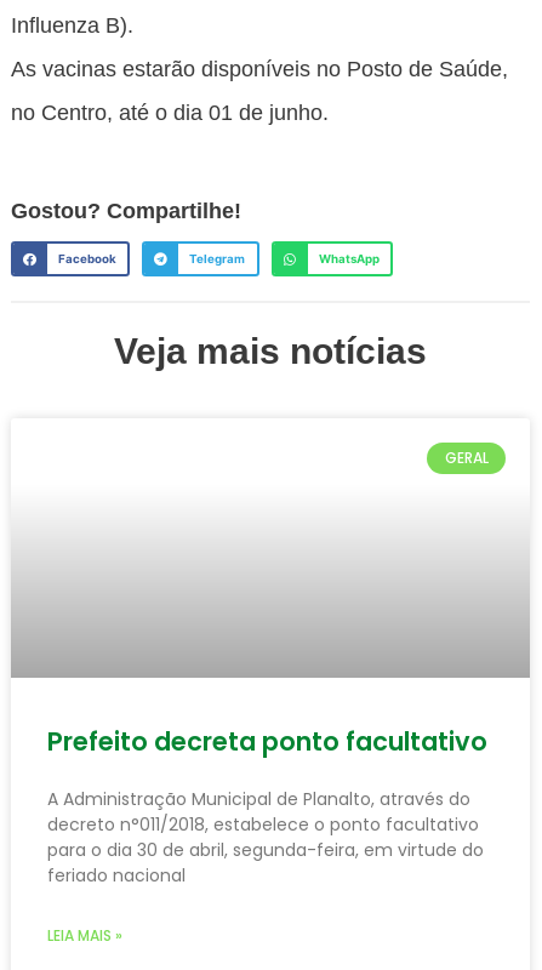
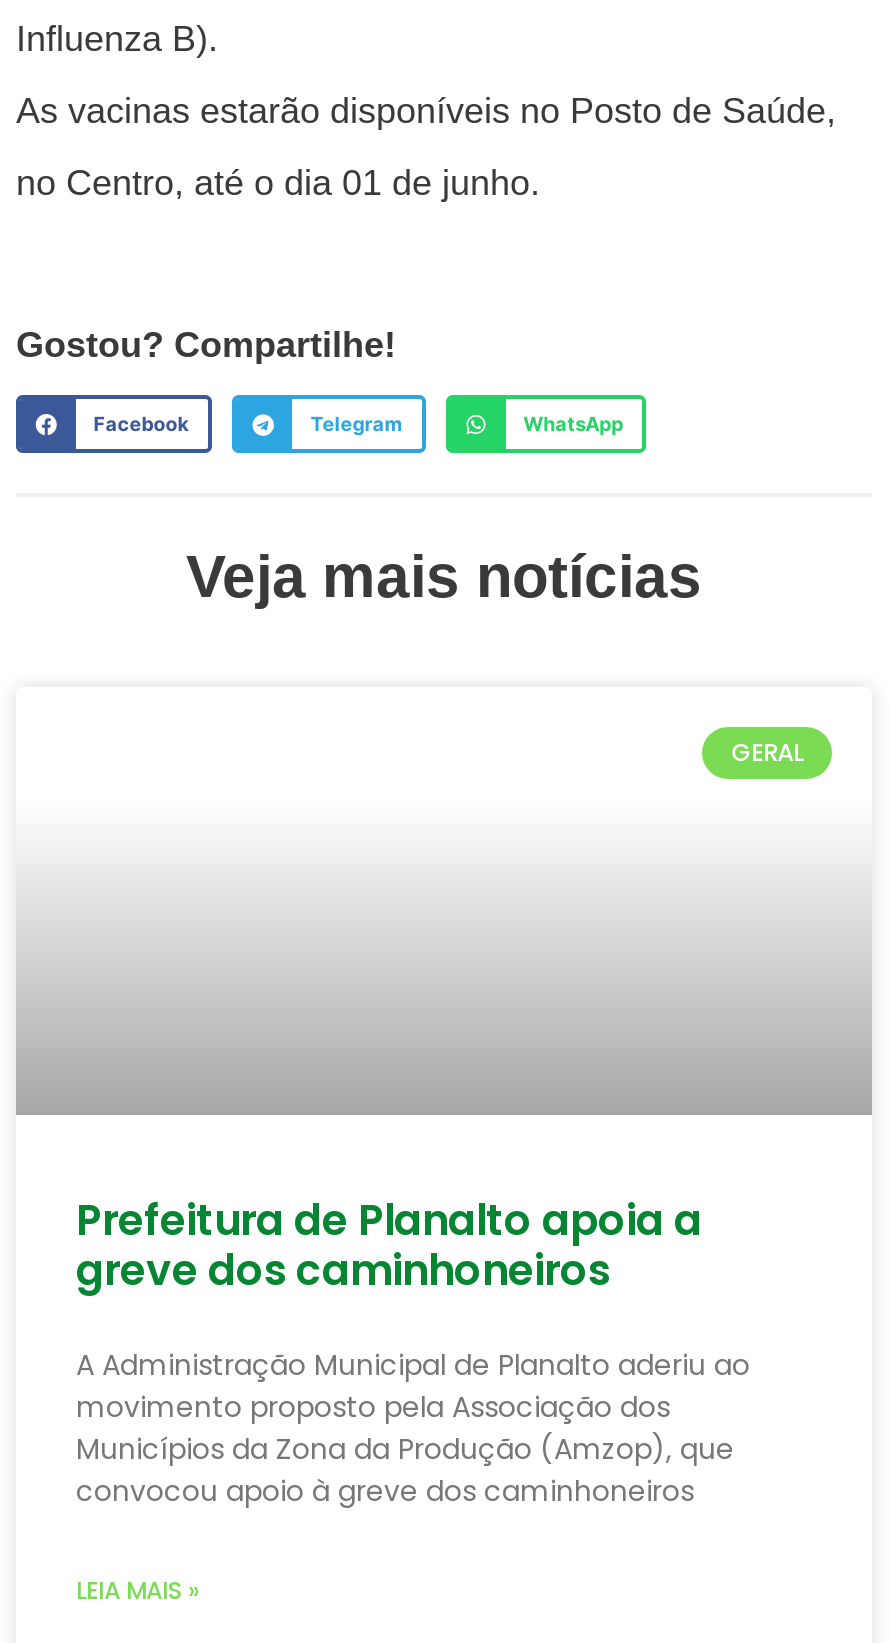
[47,723,487,758] Prefeito decreta ponto facultativo -> [76,1190,702,1298] Prefeitura de Planalto apoia a | greve dos caminhoneiros
[47,786,484,887] A Administração Municipal de Planalto, através do | decreto n°011/2018, estabelece o ponto facultativo | para o dia 30 de abril, segunda-feira, em virtude do | feriado nacional -> [76,1344,750,1510] A Administração Municipal de Planalto aderiu ao | movimento proposto pela Associação dos | Municípios da Zona da Produção (Amzop), que | convocou apoio à greve dos caminhoneiros

